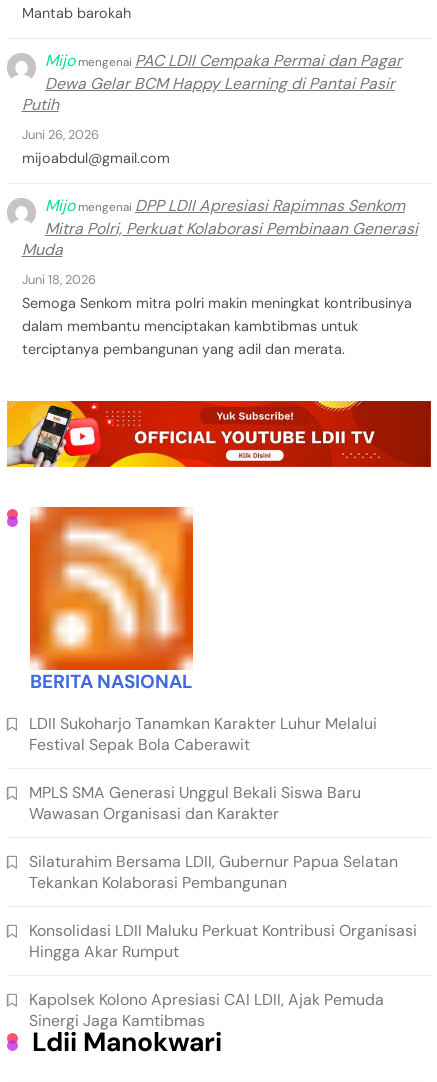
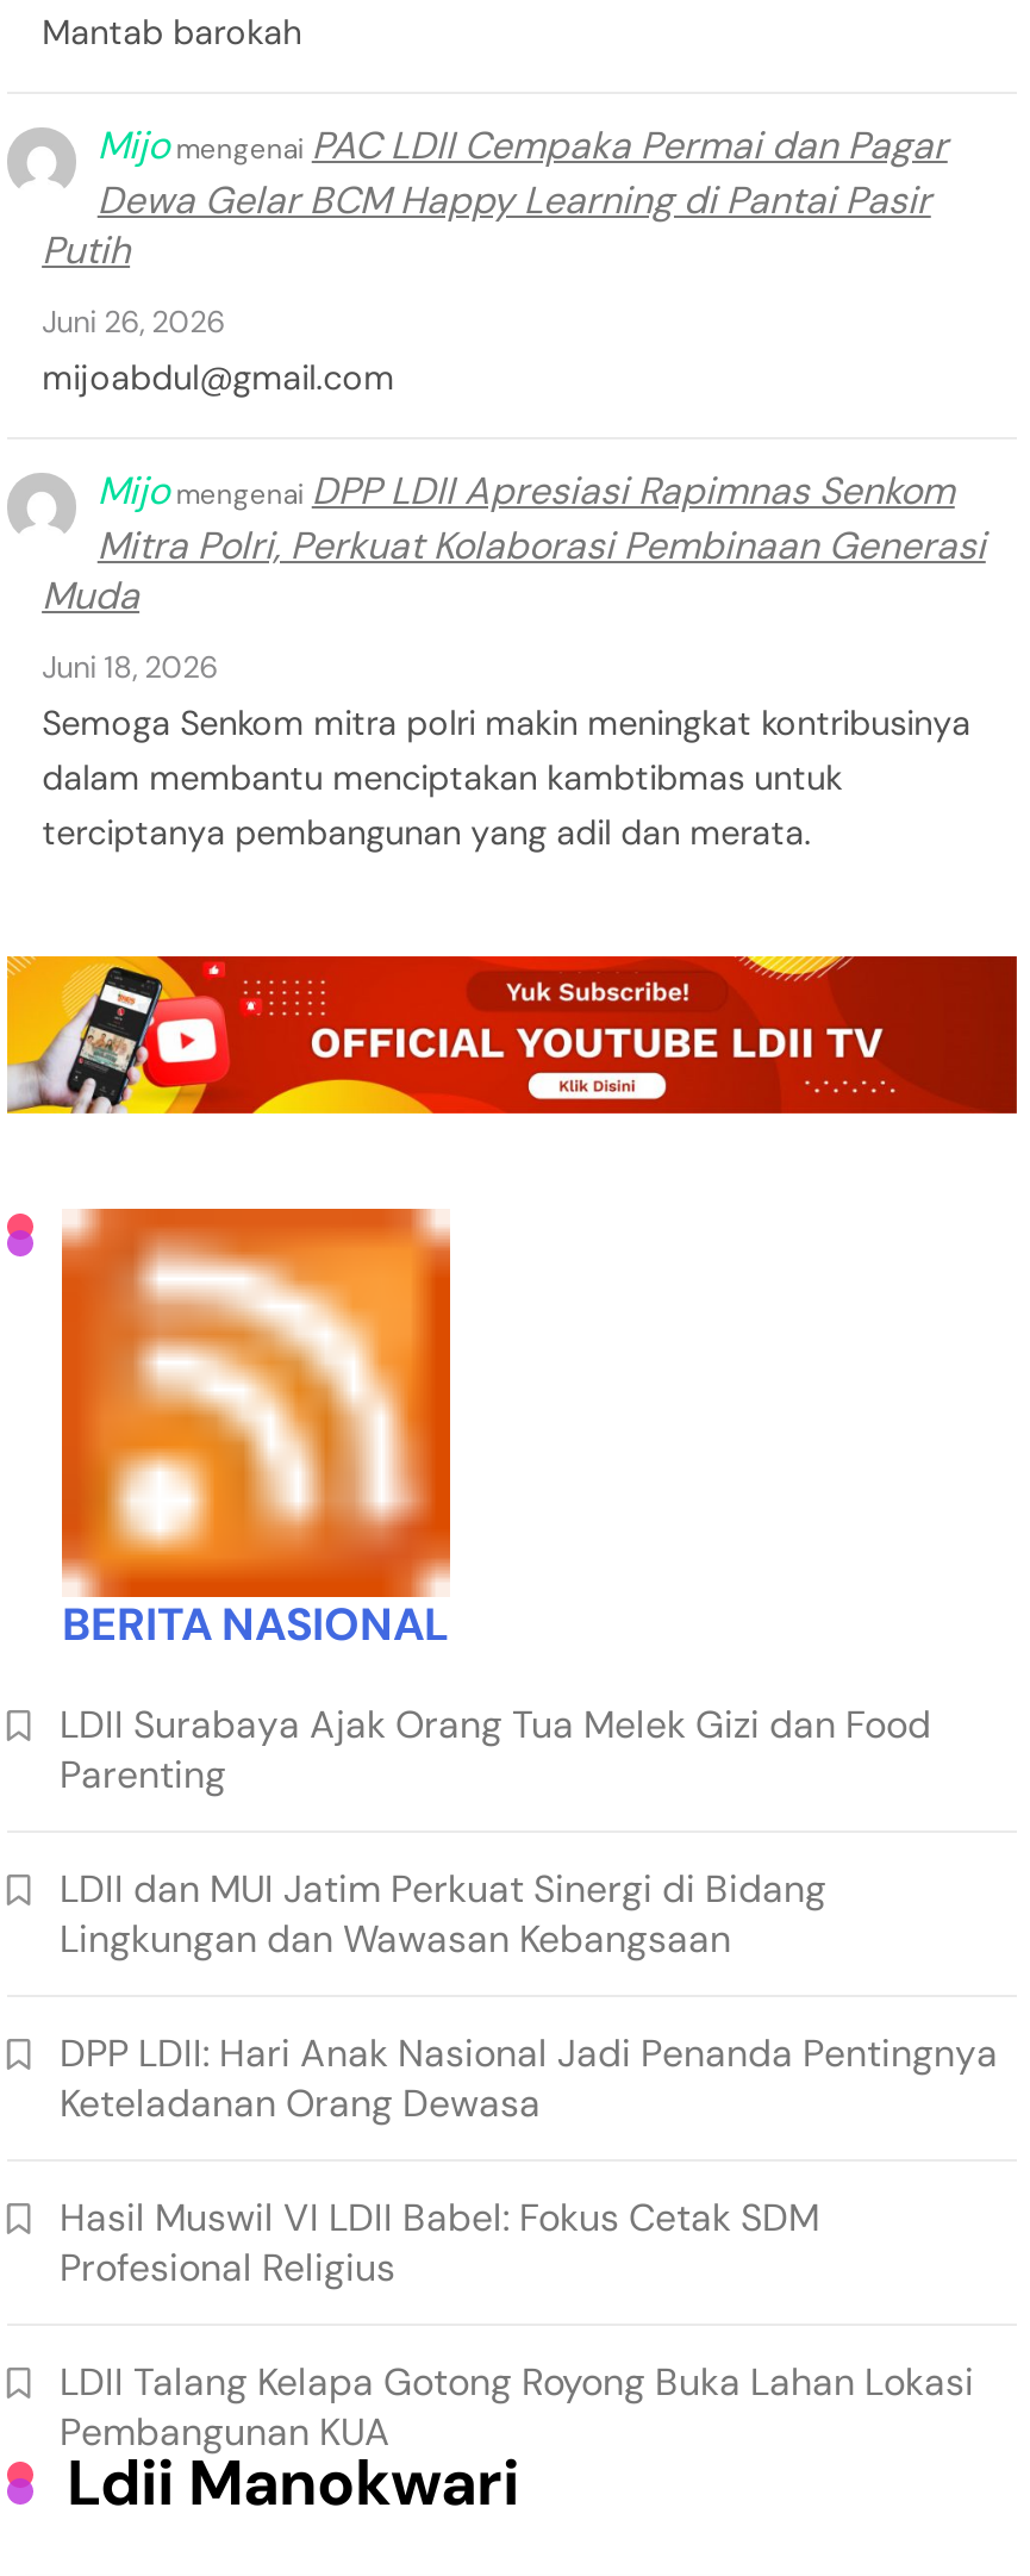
[29,713,377,755] LDII Sukoharjo Tanamkan Karakter Luhur Melalui | Festival Sepak Bola Caberawit -> [60,1699,931,1799] LDII Surabaya Ajak Orang Tua Melek Gizi dan Food | Parenting
[29,782,361,824] MPLS SMA Generasi Unggul Bekali Siswa Baru | Wawasan Organisasi dan Karakter -> [60,1863,826,1963] LDII dan MUI Jatim Perkuat Sinergi di Bidang | Lingkungan dan Wawasan Kebangsaan
[29,851,398,893] Silaturahim Bersama LDII, Gubernur Papua Selatan | Tekankan Kolaborasi Pembangunan -> [60,2027,998,2127] DPP LDII: Hari Anak Nasional Jadi Penanda Pentingnya | Keteladanan Orang Dewasa
[29,920,417,962] Konsolidasi LDII Maluku Perkuat Kontribusi Organisasi | Hingga Akar Rumput -> [60,2192,819,2292] Hasil Muswil VI LDII Babel: Fokus Cetak SDM | Profesional Religius
[29,989,384,1031] Kapolsek Kolono Apresiasi CAI LDII, Ajak Pemuda | Sinergi Jaga Kamtibmas -> [60,2356,974,2456] LDII Talang Kelapa Gotong Royong Buka Lahan Lokasi | Pembangunan KUA

